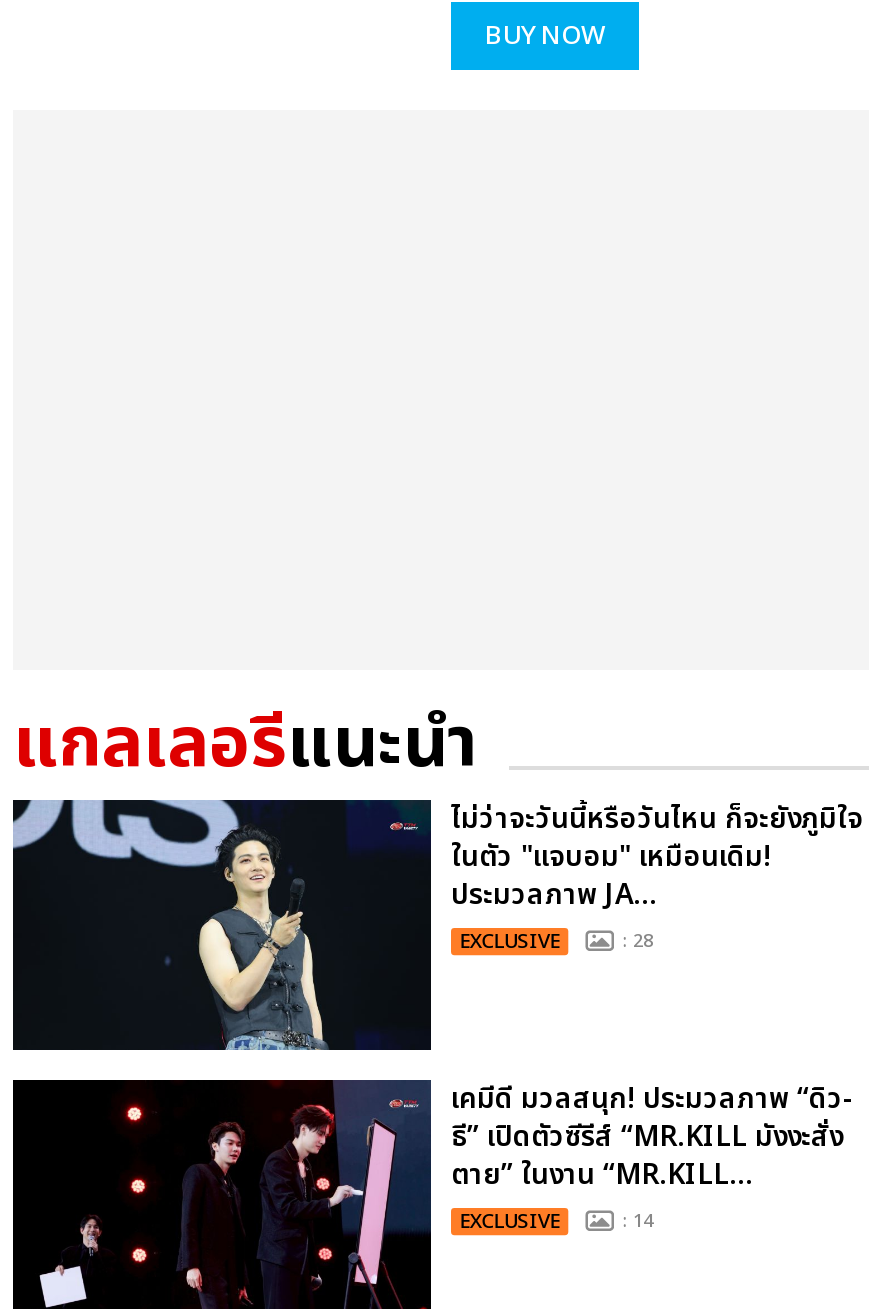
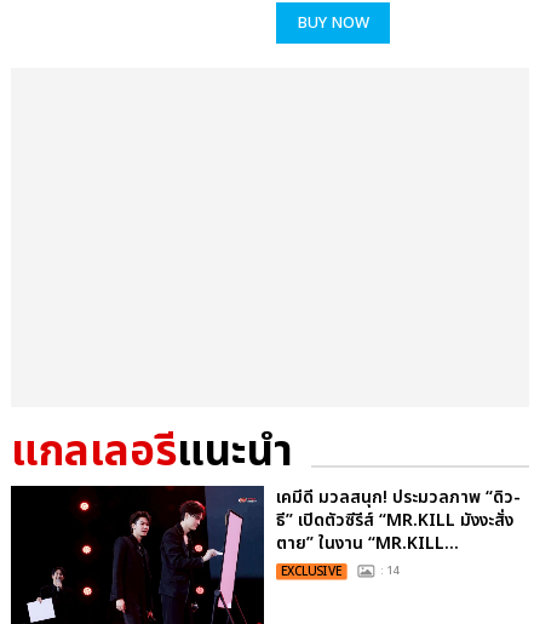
[11,798,863,1054] [image] | ไม่ว่าจะวันนี้หรือวันไหน ก็จะยังภูมิใจ | ในตัว "แจบอม" เหมือนเดิม! | ประมวลภาพ JA... | EXCLUSIVE | : 28 -> none

